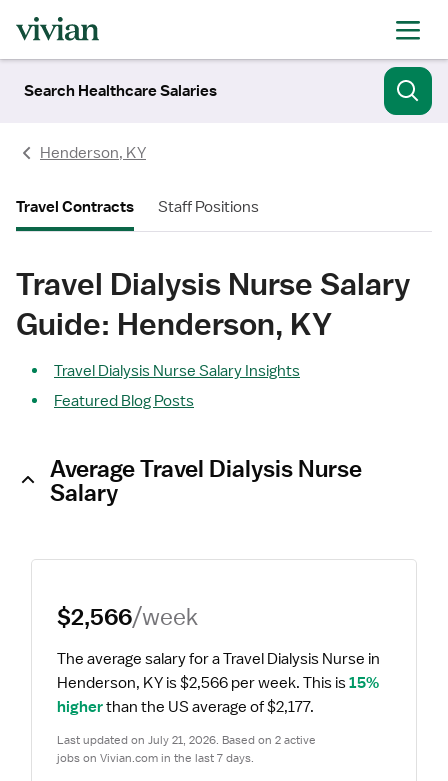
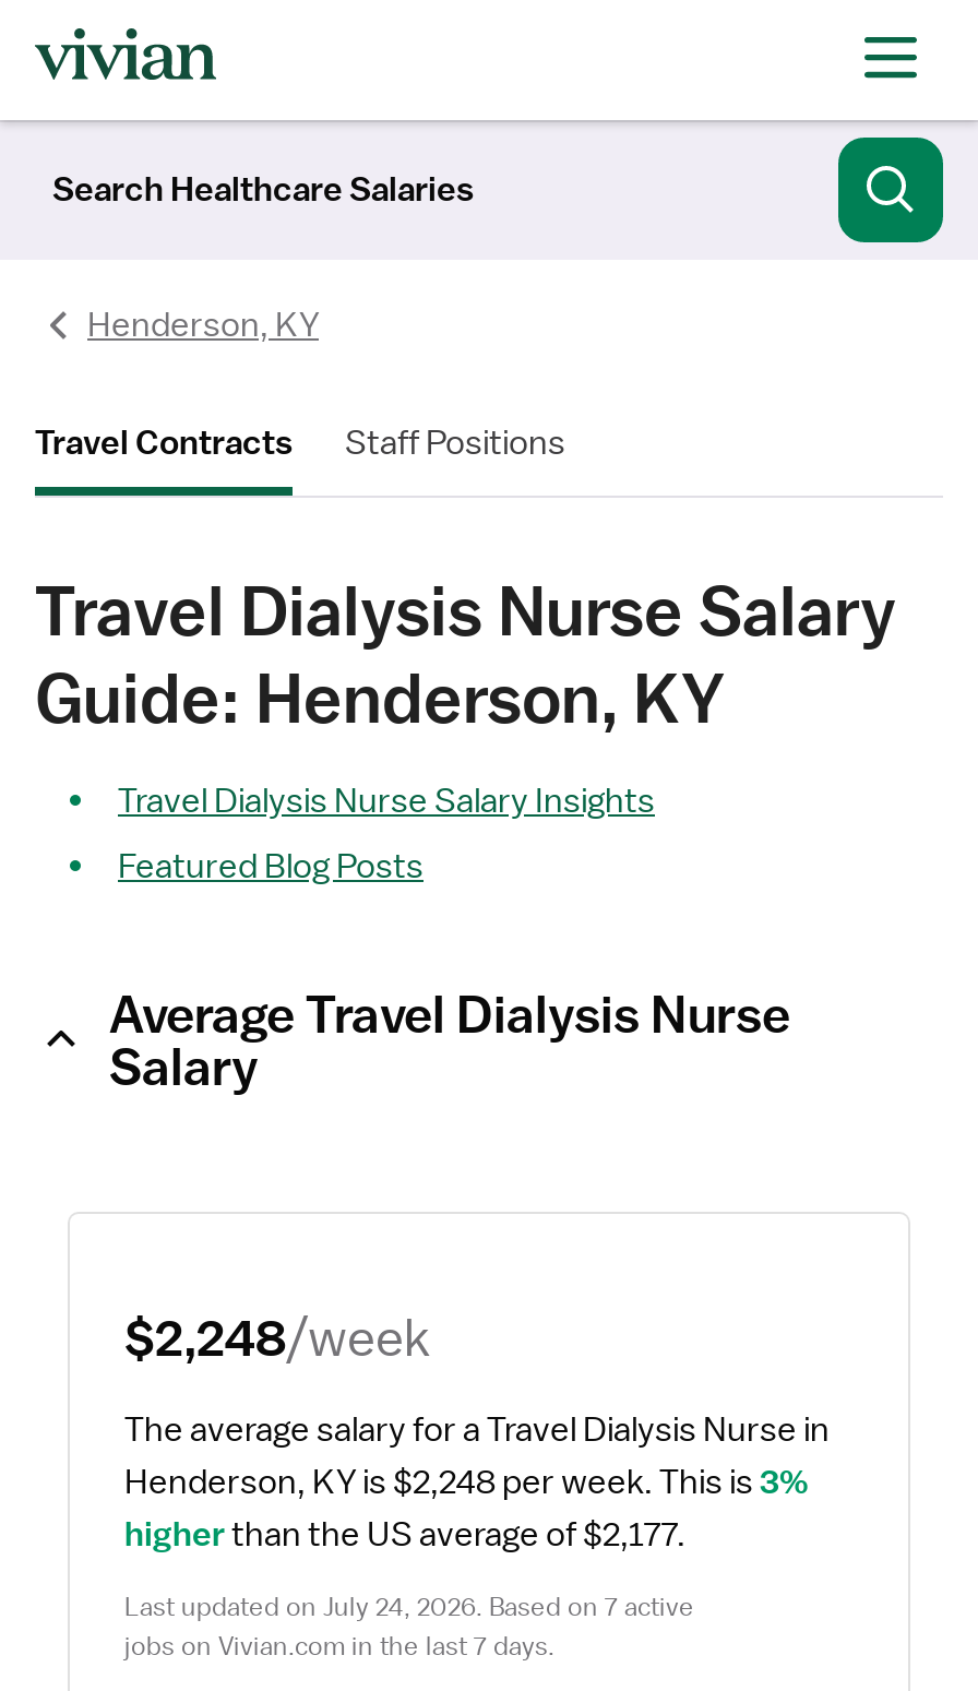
[57,602,198,630] $2,566/week -> [124,1306,430,1367] $2,248/week
[57,673,379,693] Henderson, KY is $2,566 per week. This is 15% -> [124,1461,808,1504] Henderson, KY is $2,248 per week. This is 3%
[57,732,316,748] Last updated on July 21, 2026. Based on 2 active -> [124,1589,694,1624] Last updated on July 24, 2026. Based on 7 active

